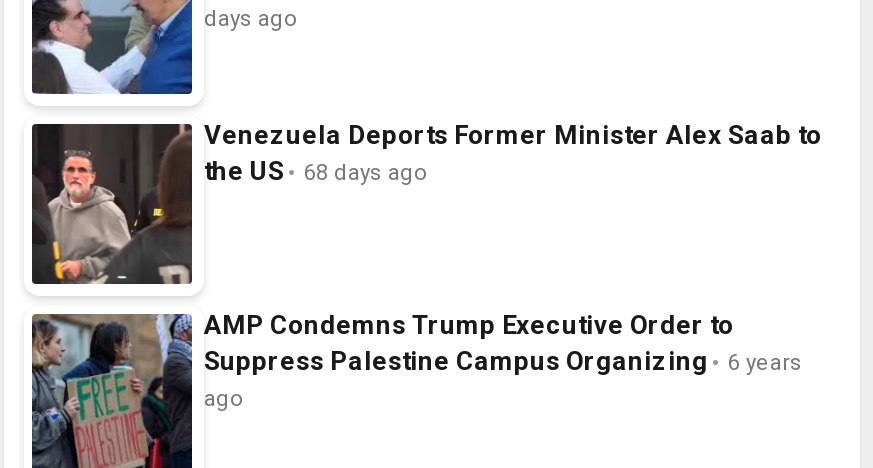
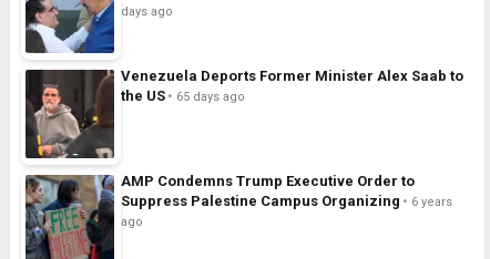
[204,157,428,187] the US 68 days ago -> [121,87,245,104] the US 65 days ago

